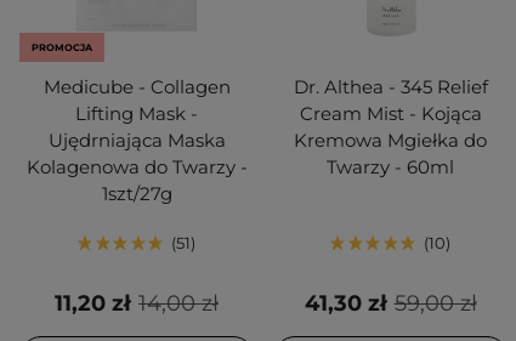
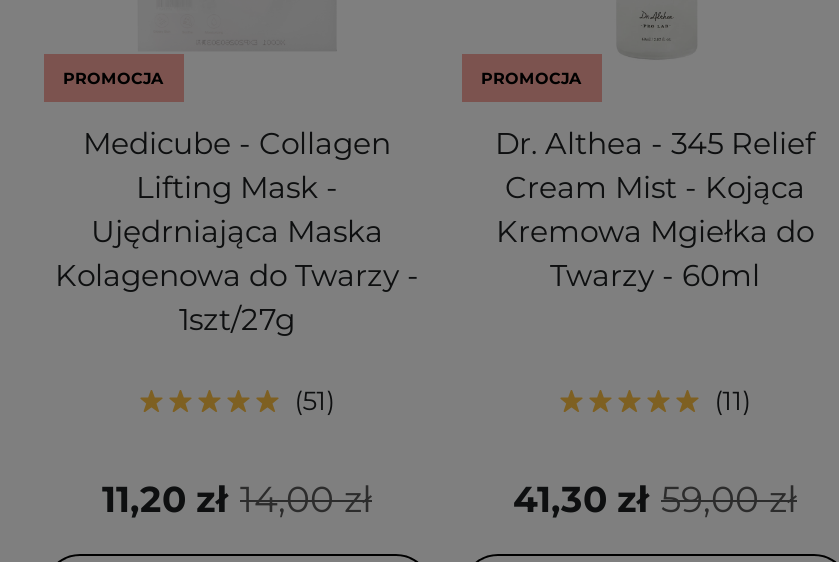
none -> [481,68,581,88] PROMOCJA
[429,233,446,253] 10 -> [722,384,742,416] 11

